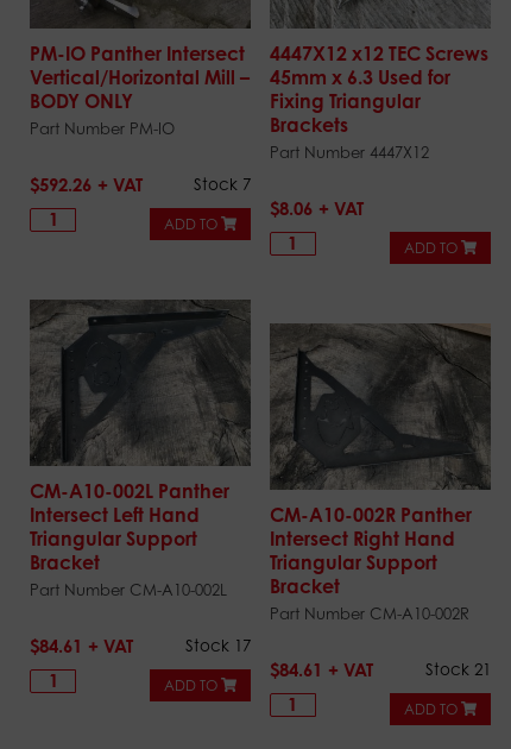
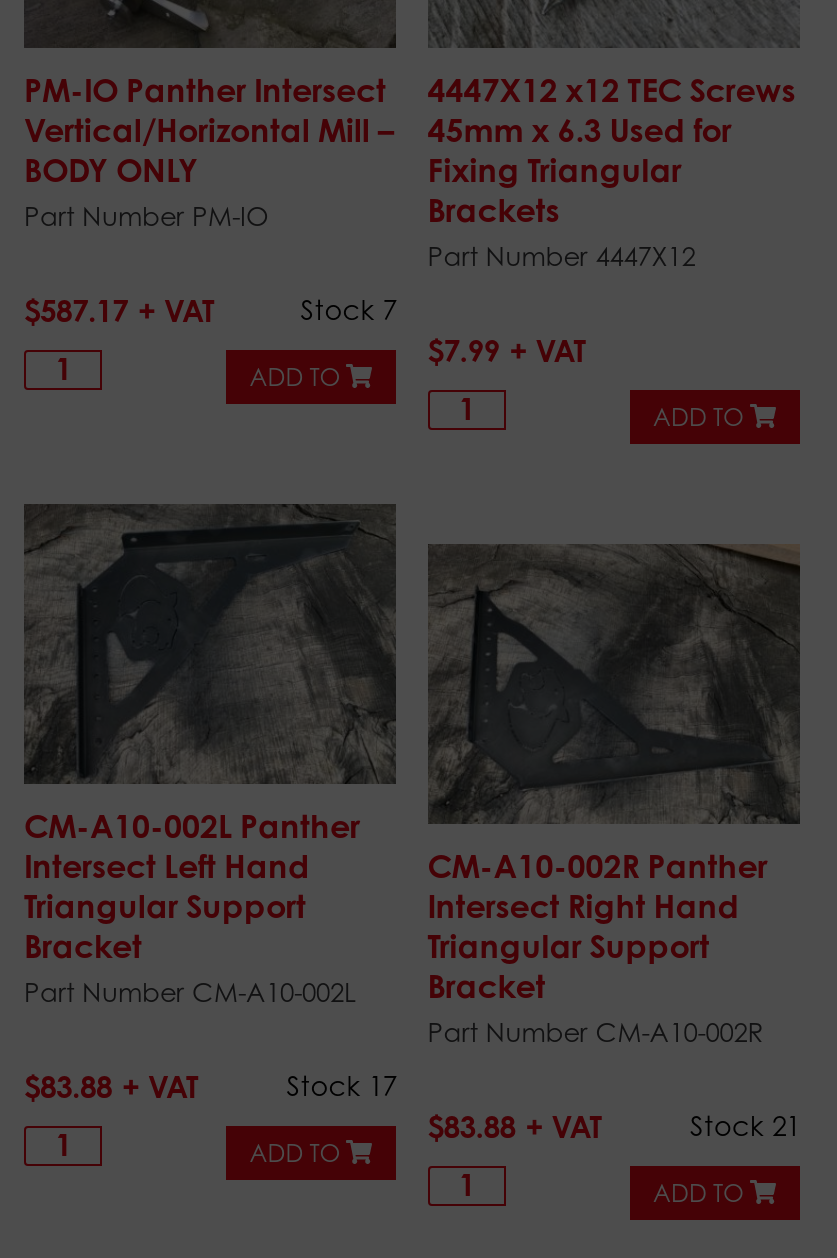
[30,173,92,196] $592.26 -> [24,292,128,330] $587.17
[270,197,312,220] $8.06 -> [428,332,500,370] $7.99
[30,635,82,657] $84.61 -> [24,1068,112,1106] $83.88
[270,658,322,681] $84.61 -> [428,1108,516,1146] $83.88

